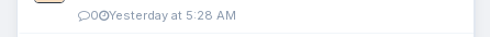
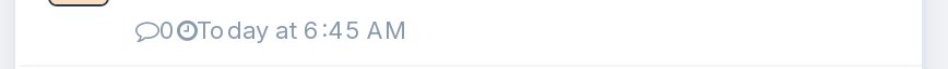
[109,8,236,23] Yesterday at 5:28 AM -> [197,15,406,45] Today at 6:45 AM

